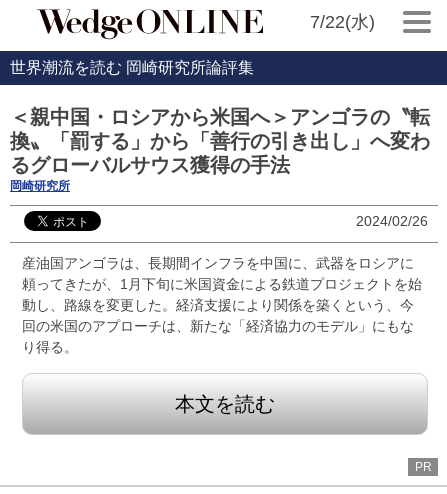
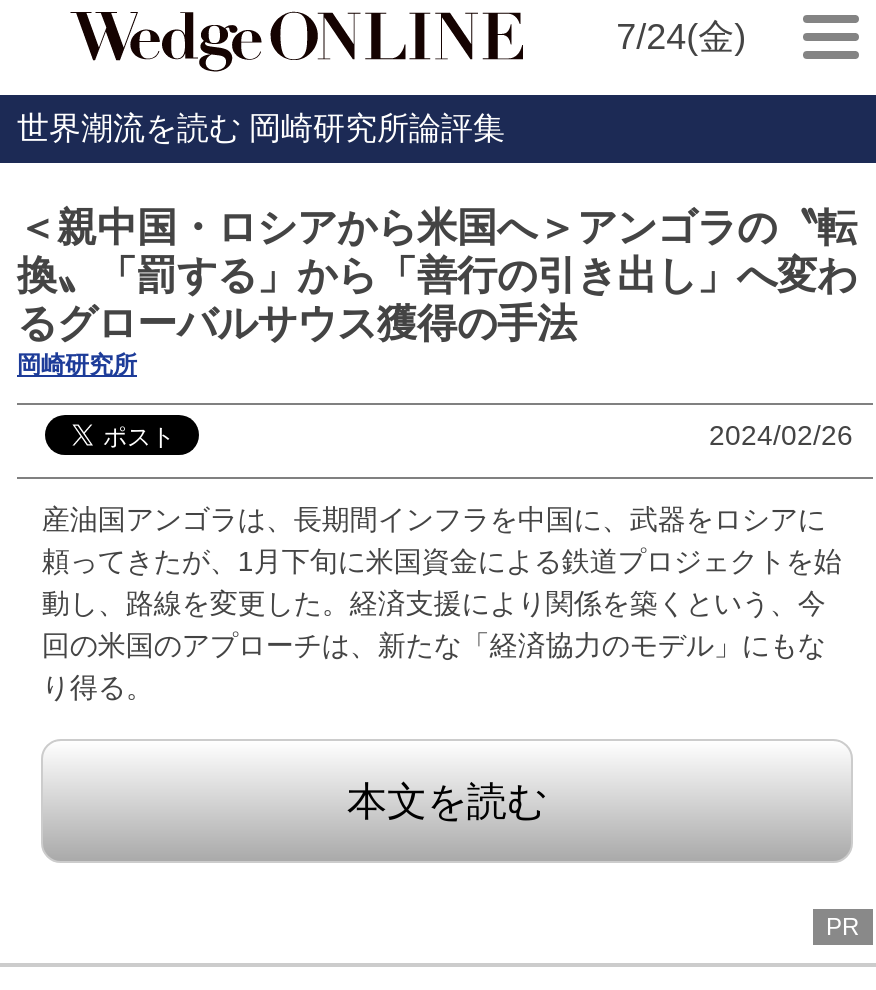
[310,12,375,32] 7/22(水) -> [616,17,746,57] 7/24(金)

